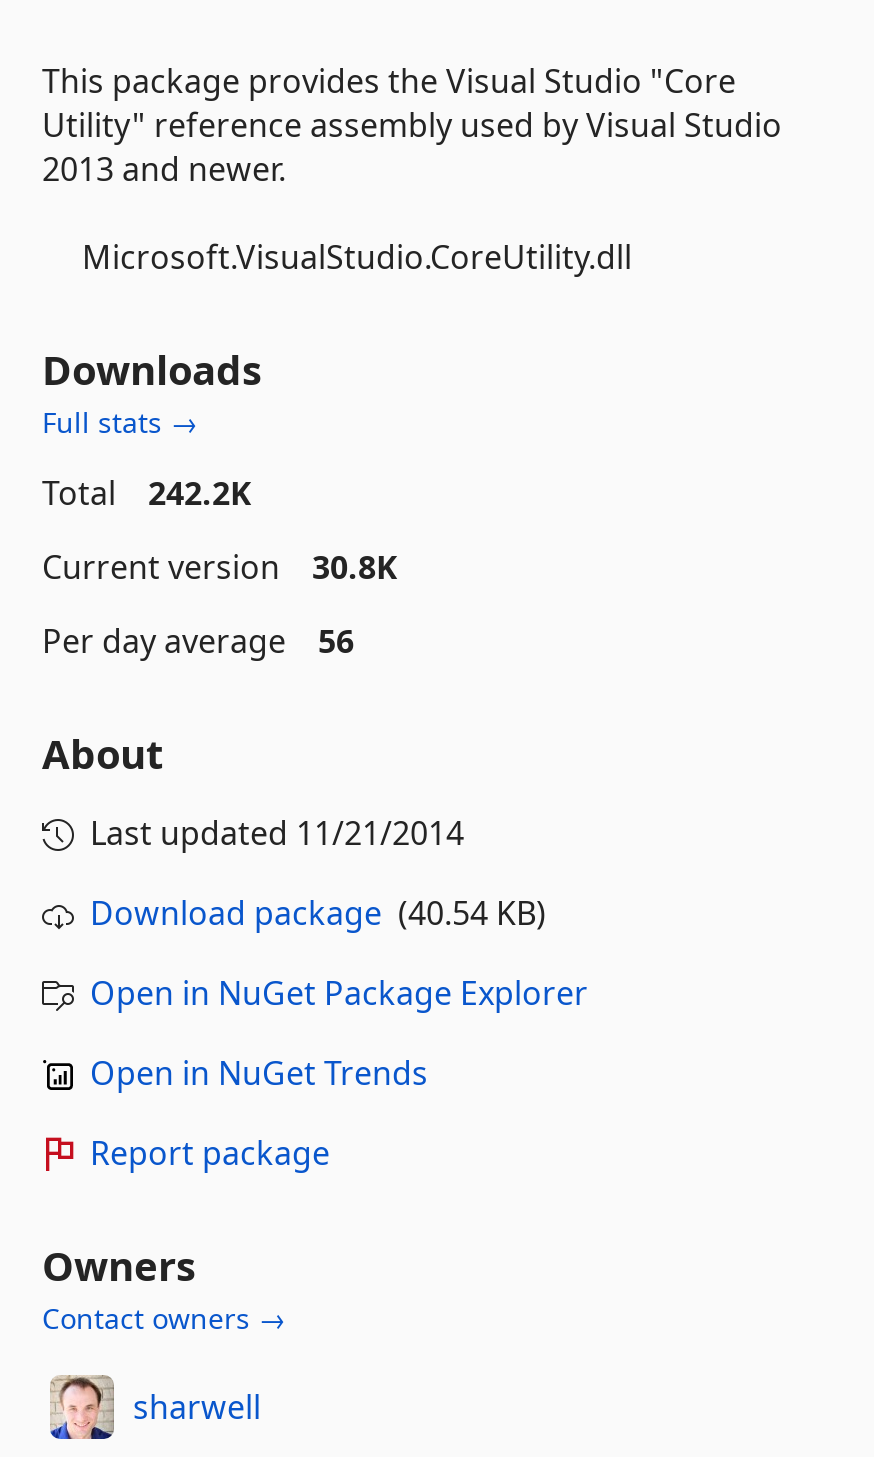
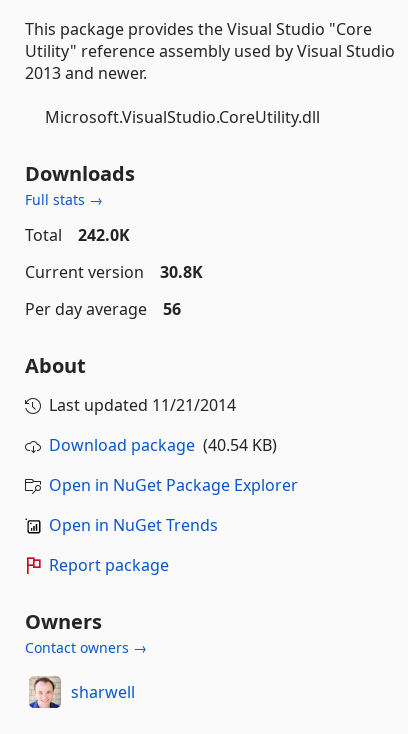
[42,471,252,515] Total 242.2K -> [25,224,130,246] Total 242.0K

